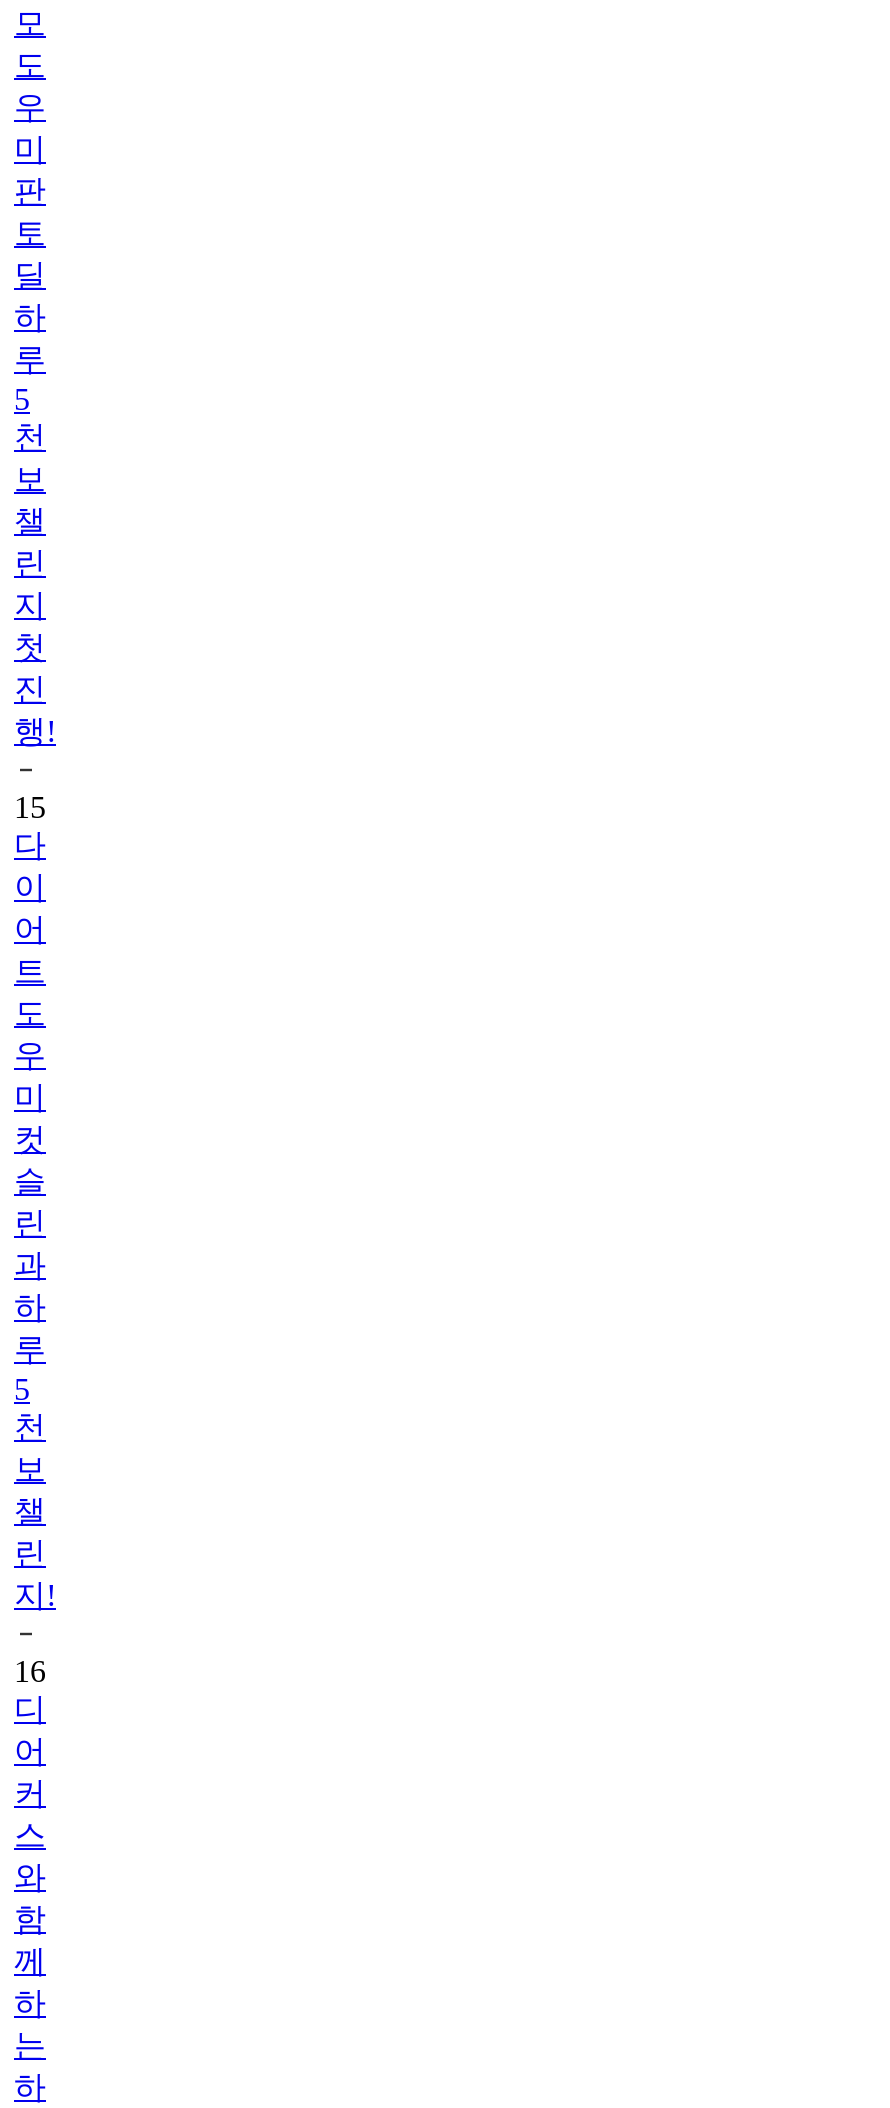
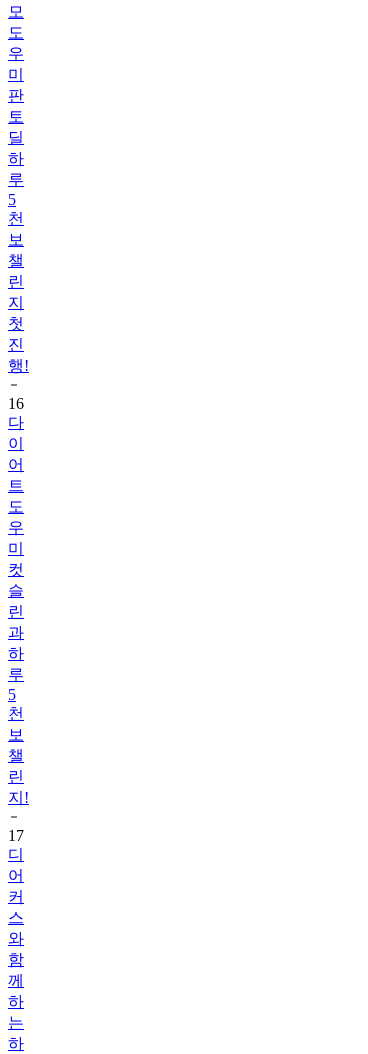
[14,790,46,824] 15 -> [8,395,24,412] 16
[14,1654,46,1688] 16 -> [8,827,24,844] 17

